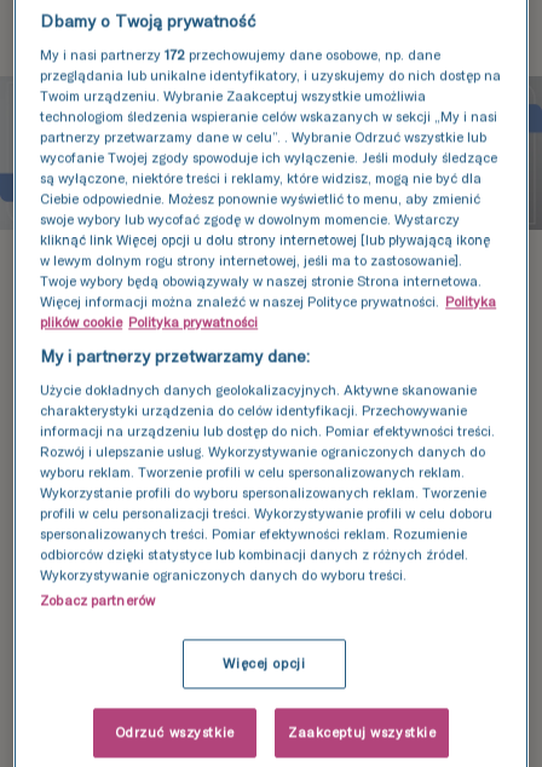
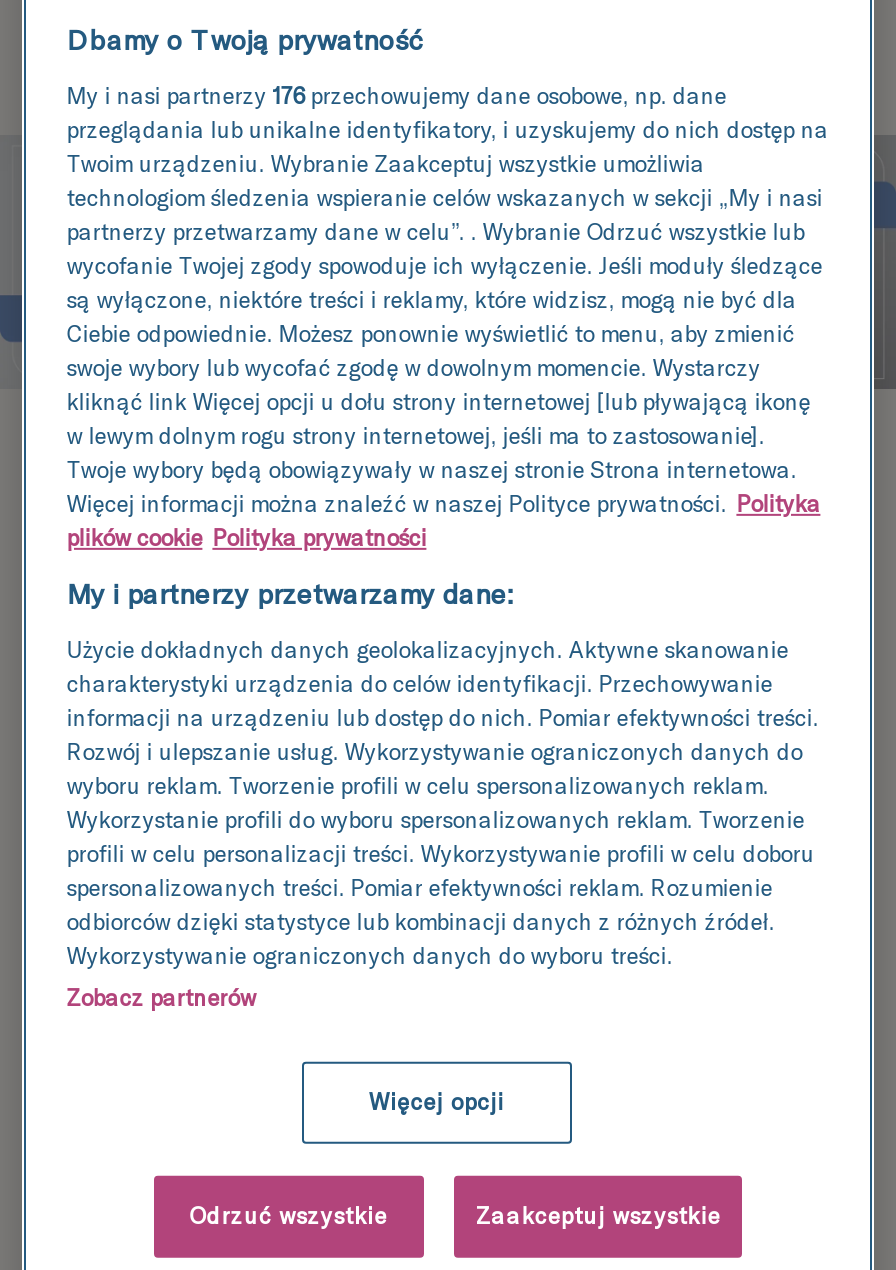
[40,46,441,63] My i nasi partnerzy 172 przechowujemy dane osobowe, np. dane -> [66,82,726,110] My i nasi partnerzy 176 przechowujemy dane osobowe, np. dane

